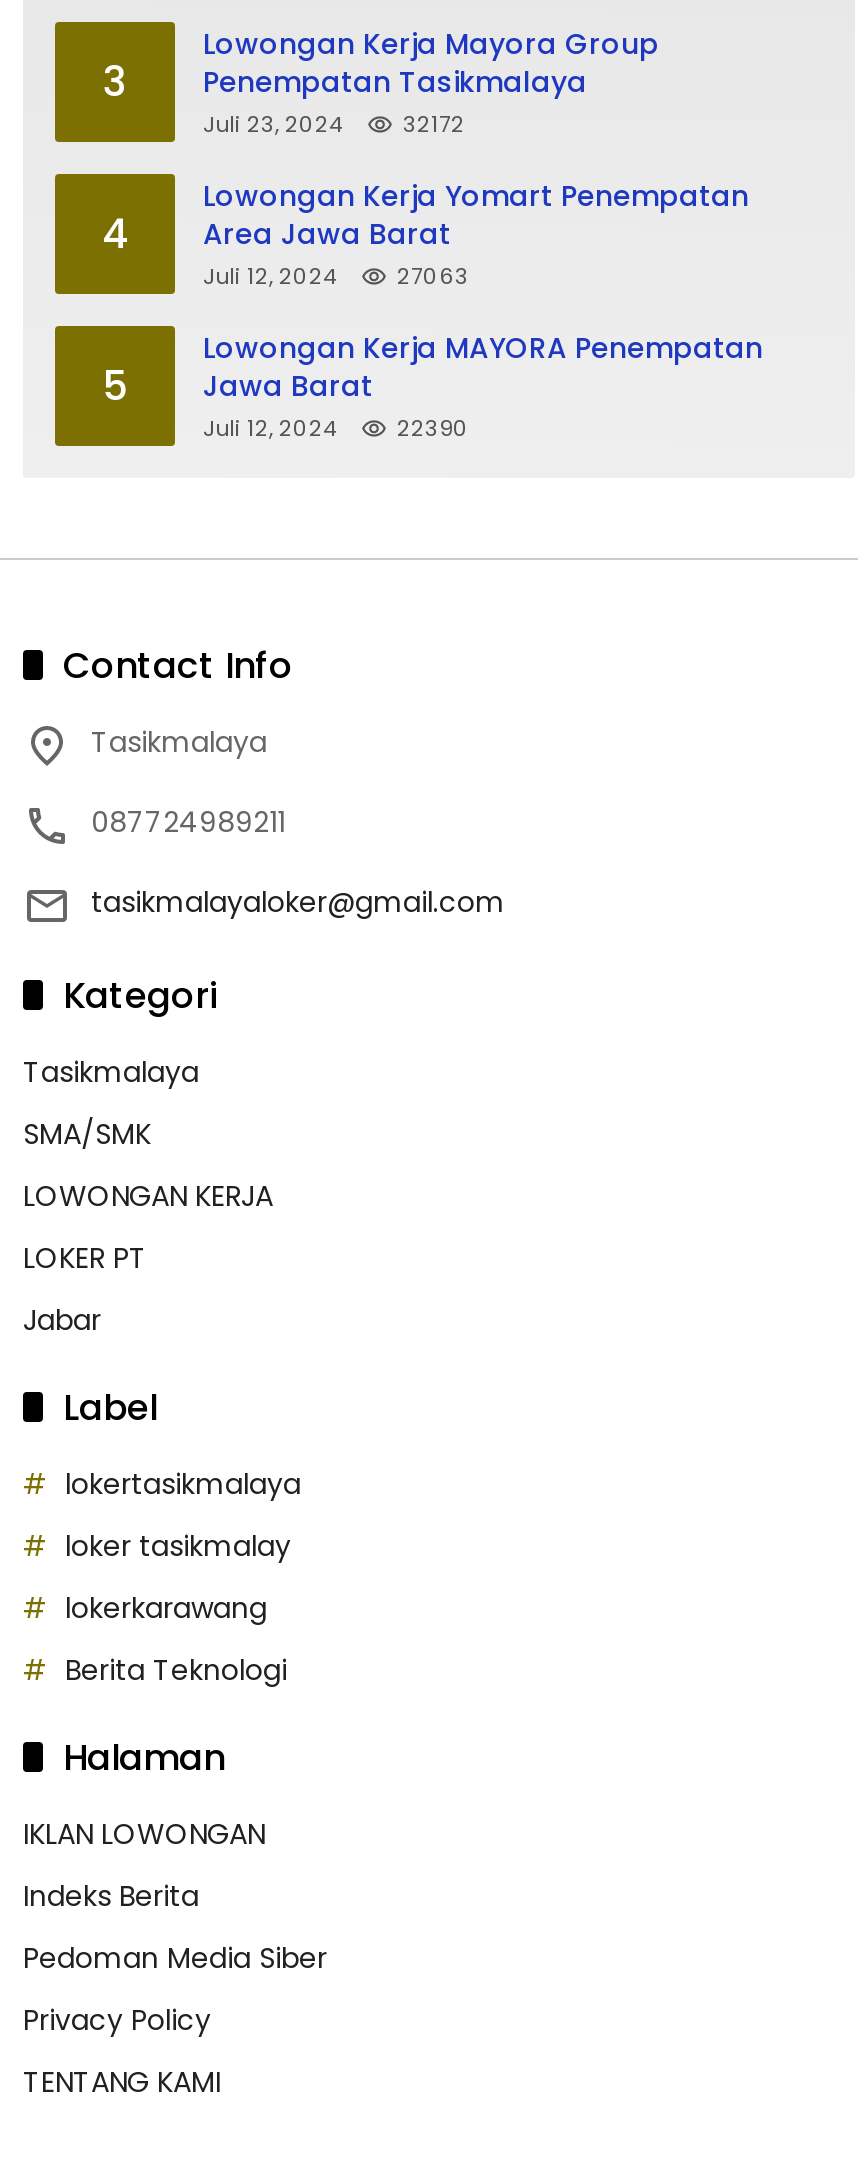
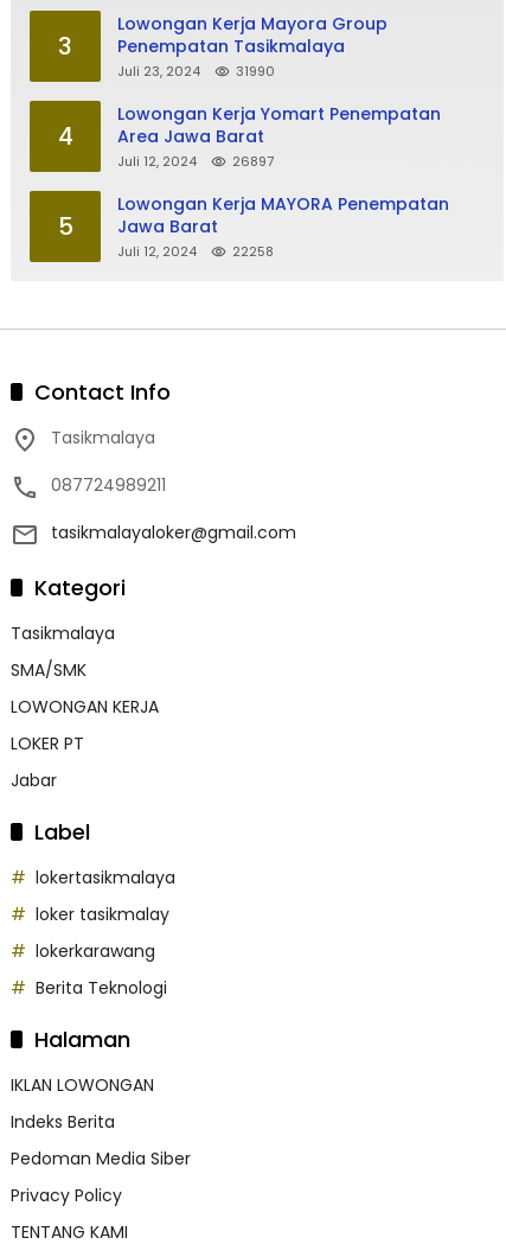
[203,107,465,139] Juli 23, 2024 32172 -> [117,61,275,80] Juli 23, 2024 31990
[203,259,469,291] Juli 12, 2024 27063 -> [117,151,274,170] Juli 12, 2024 26897
[203,411,469,443] Juli 12, 2024 22390 -> [117,241,274,260] Juli 12, 2024 22258

